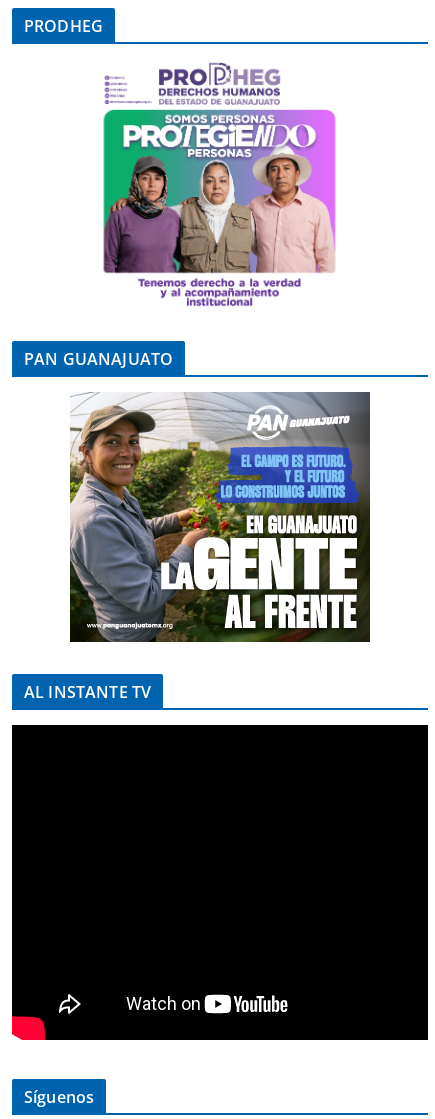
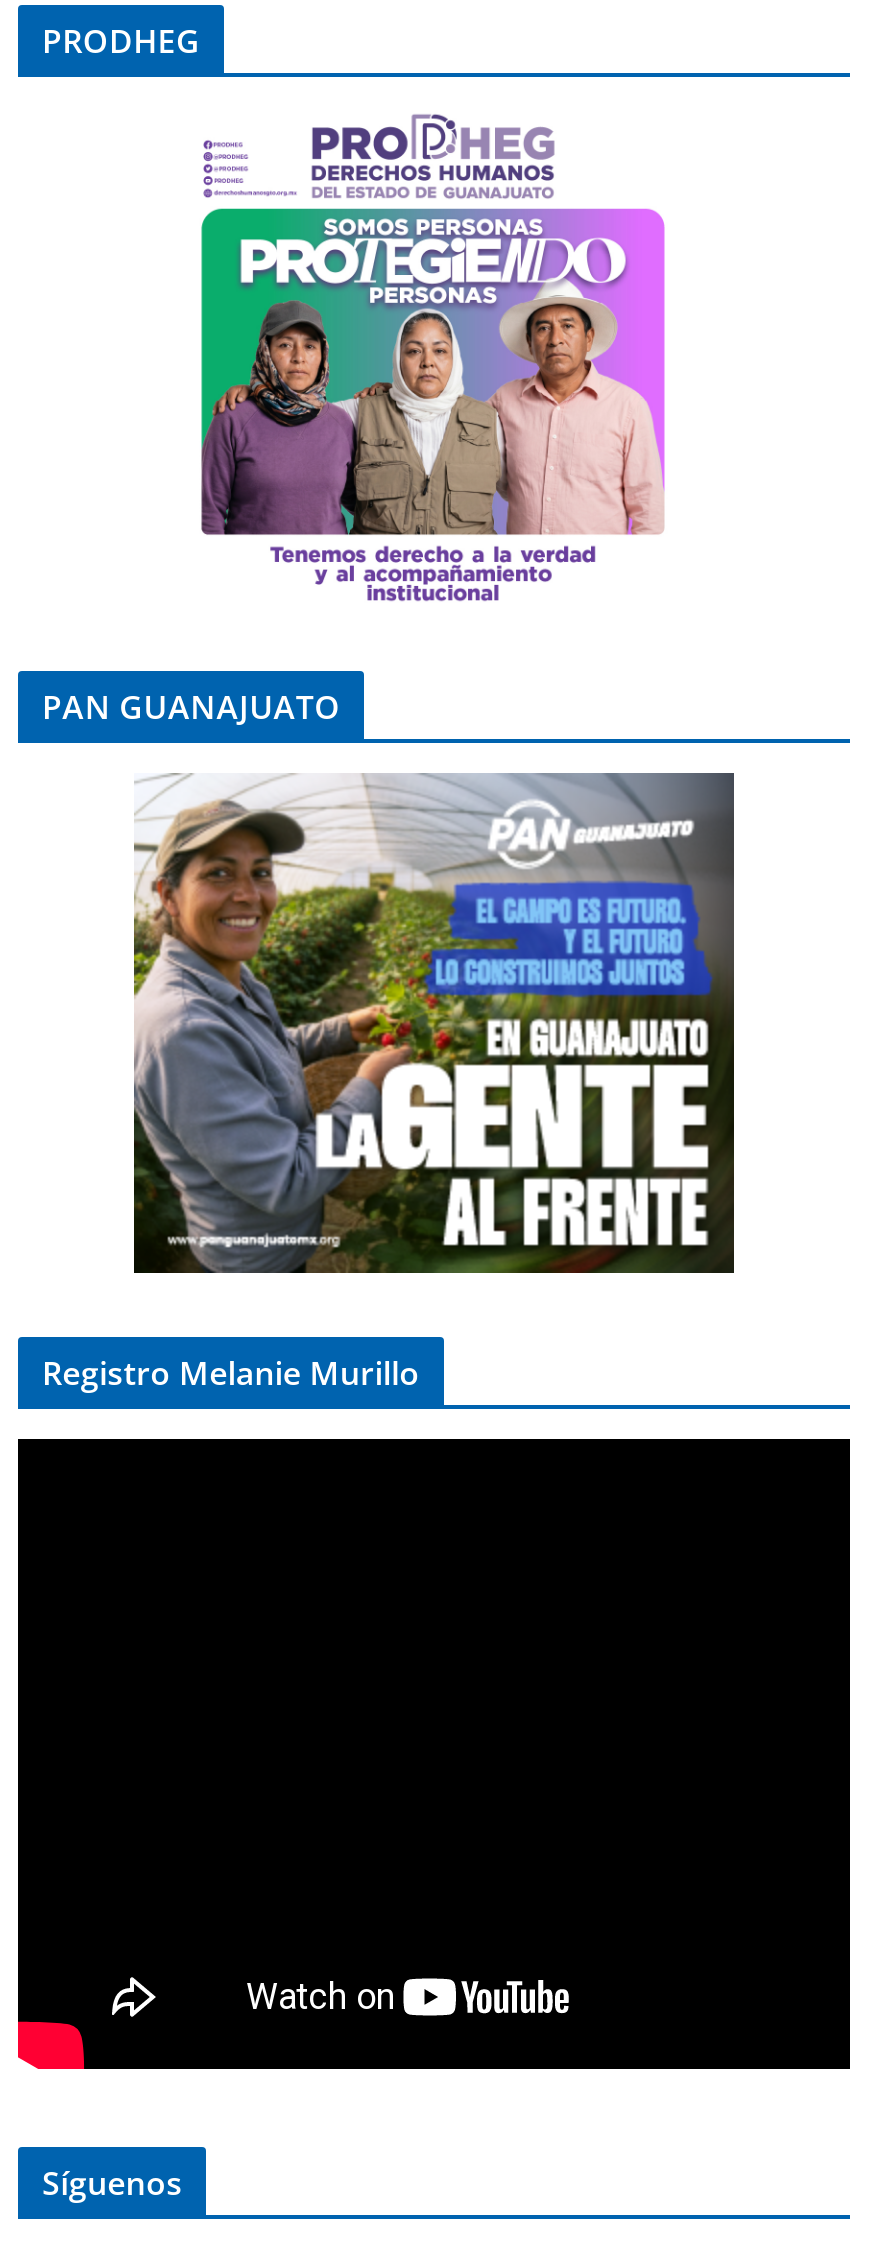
[24,681,151,703] AL INSTANTE TV -> [42,1352,420,1396] Registro Melanie Murillo

